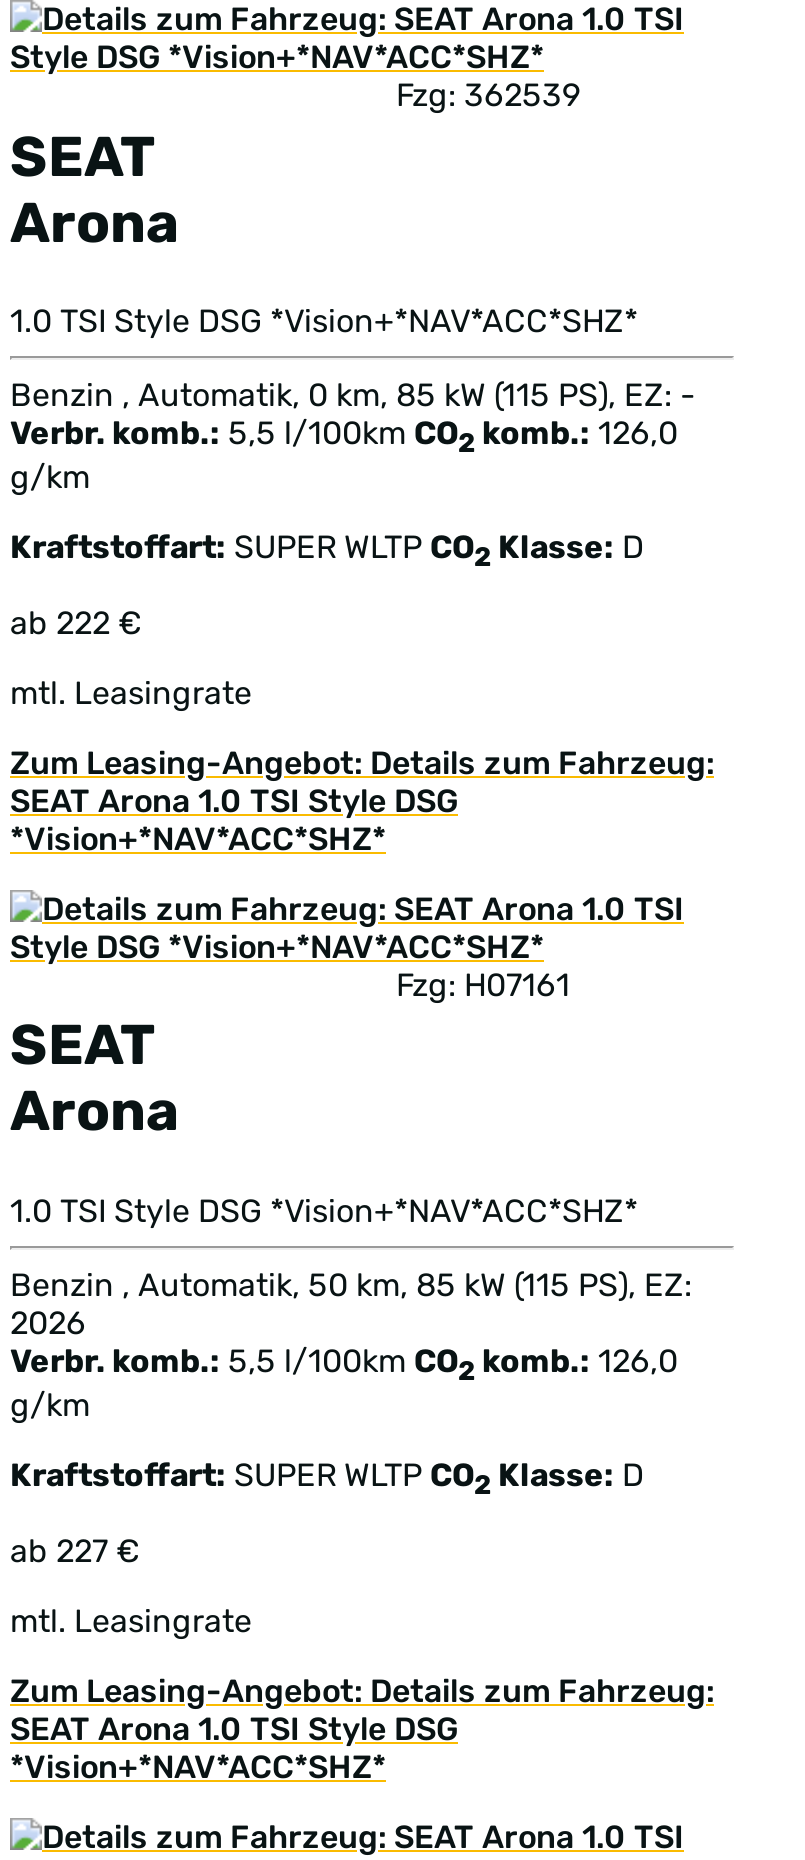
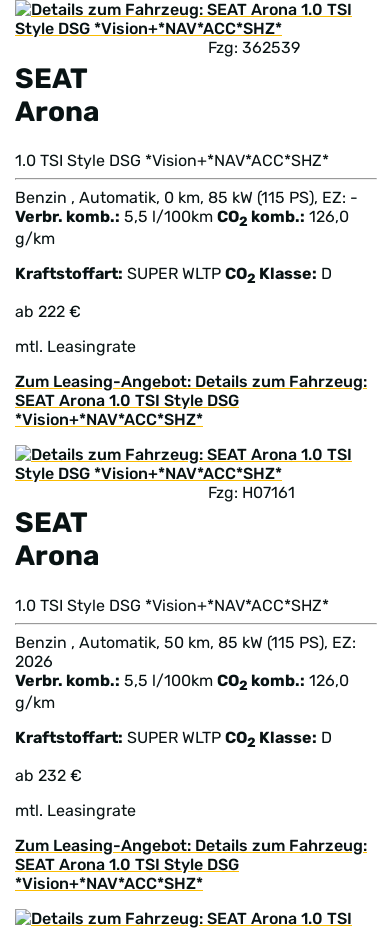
[10,1532,140,1570] ab 227 € -> [15,766,82,785] ab 232 €

